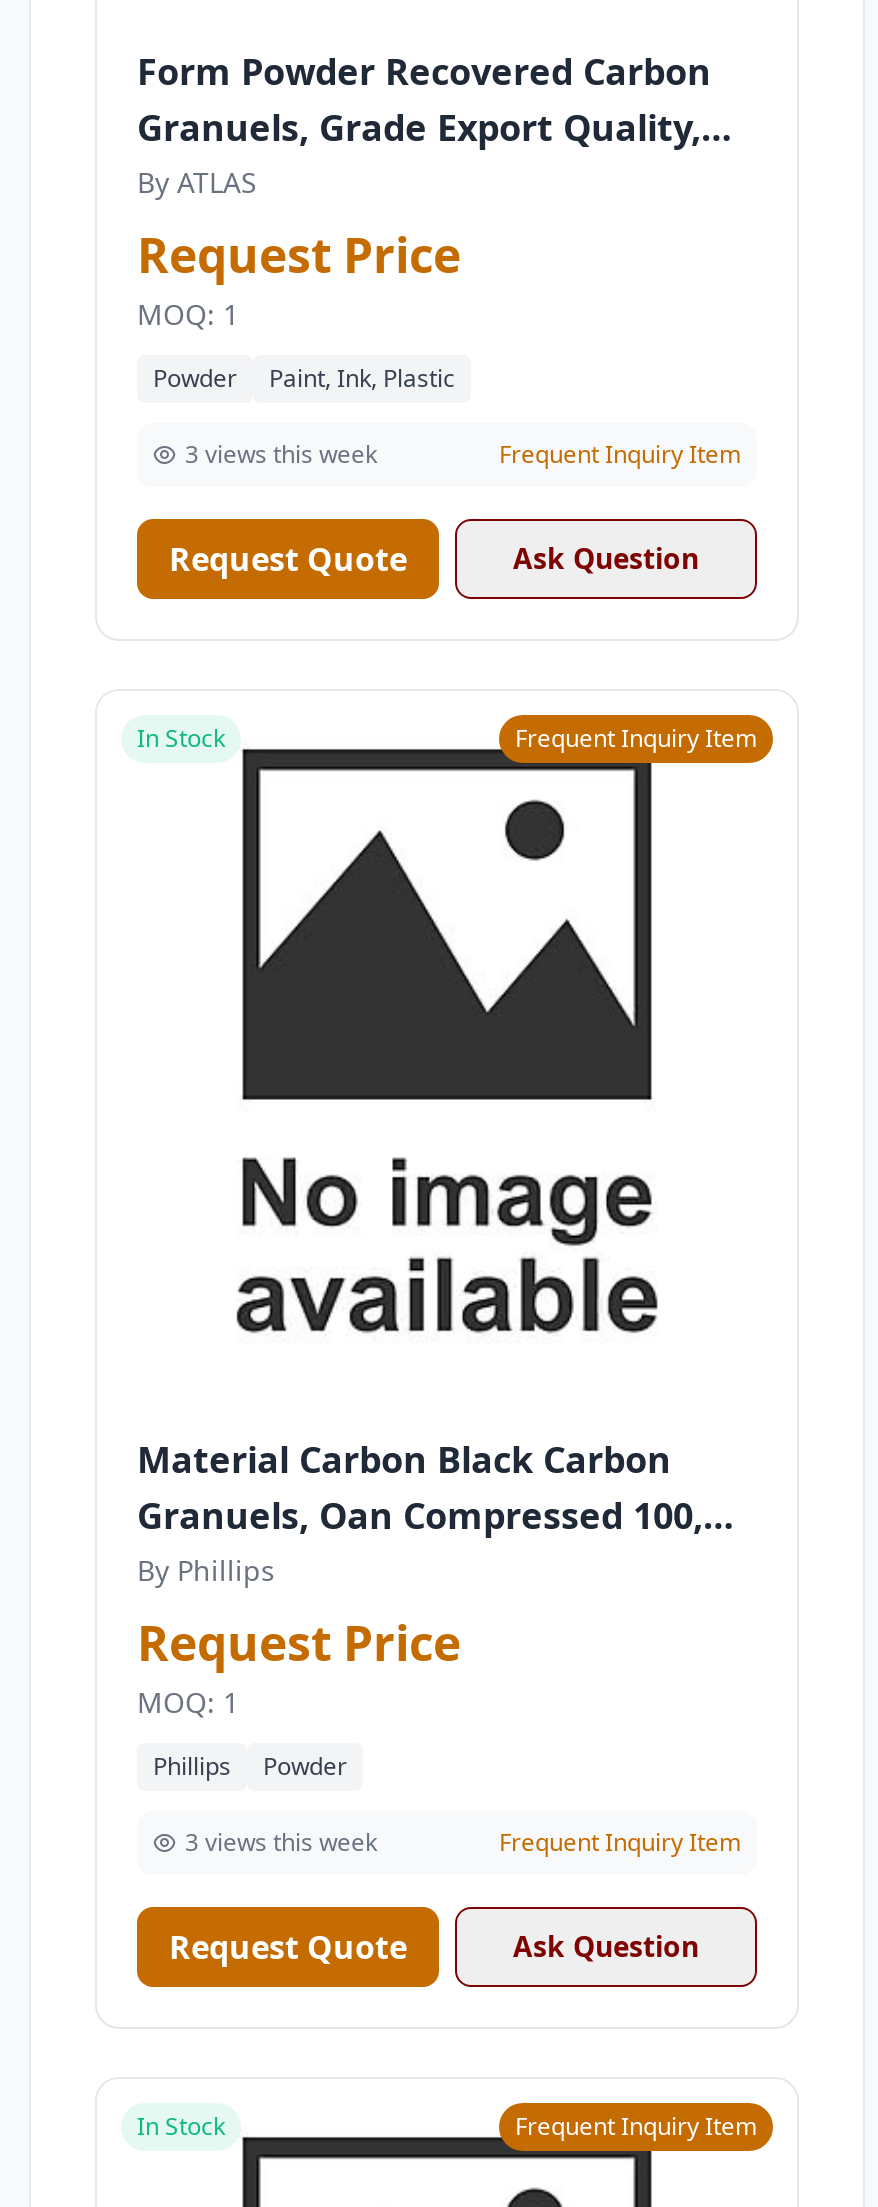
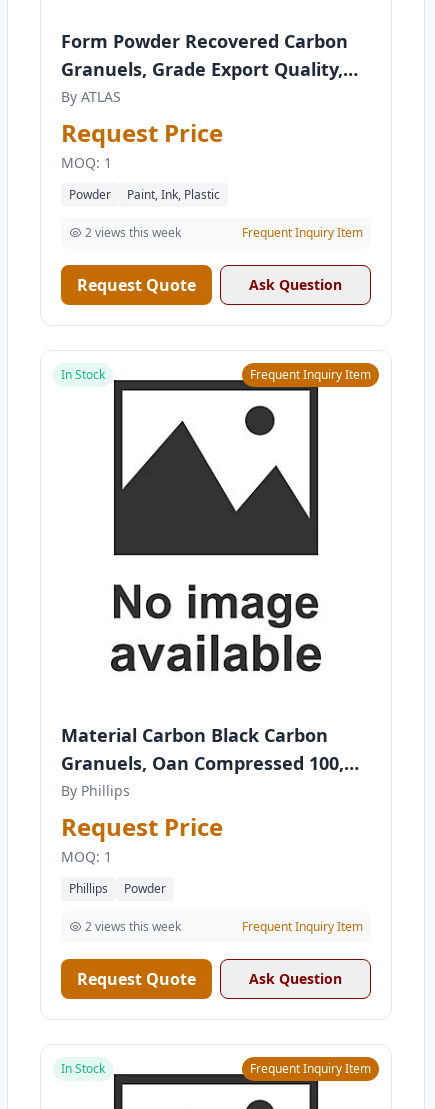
[185,437,377,471] 3 views this week -> [85,224,181,241] 2 views this week
[185,1825,377,1859] 3 views this week -> [85,918,181,935] 2 views this week

